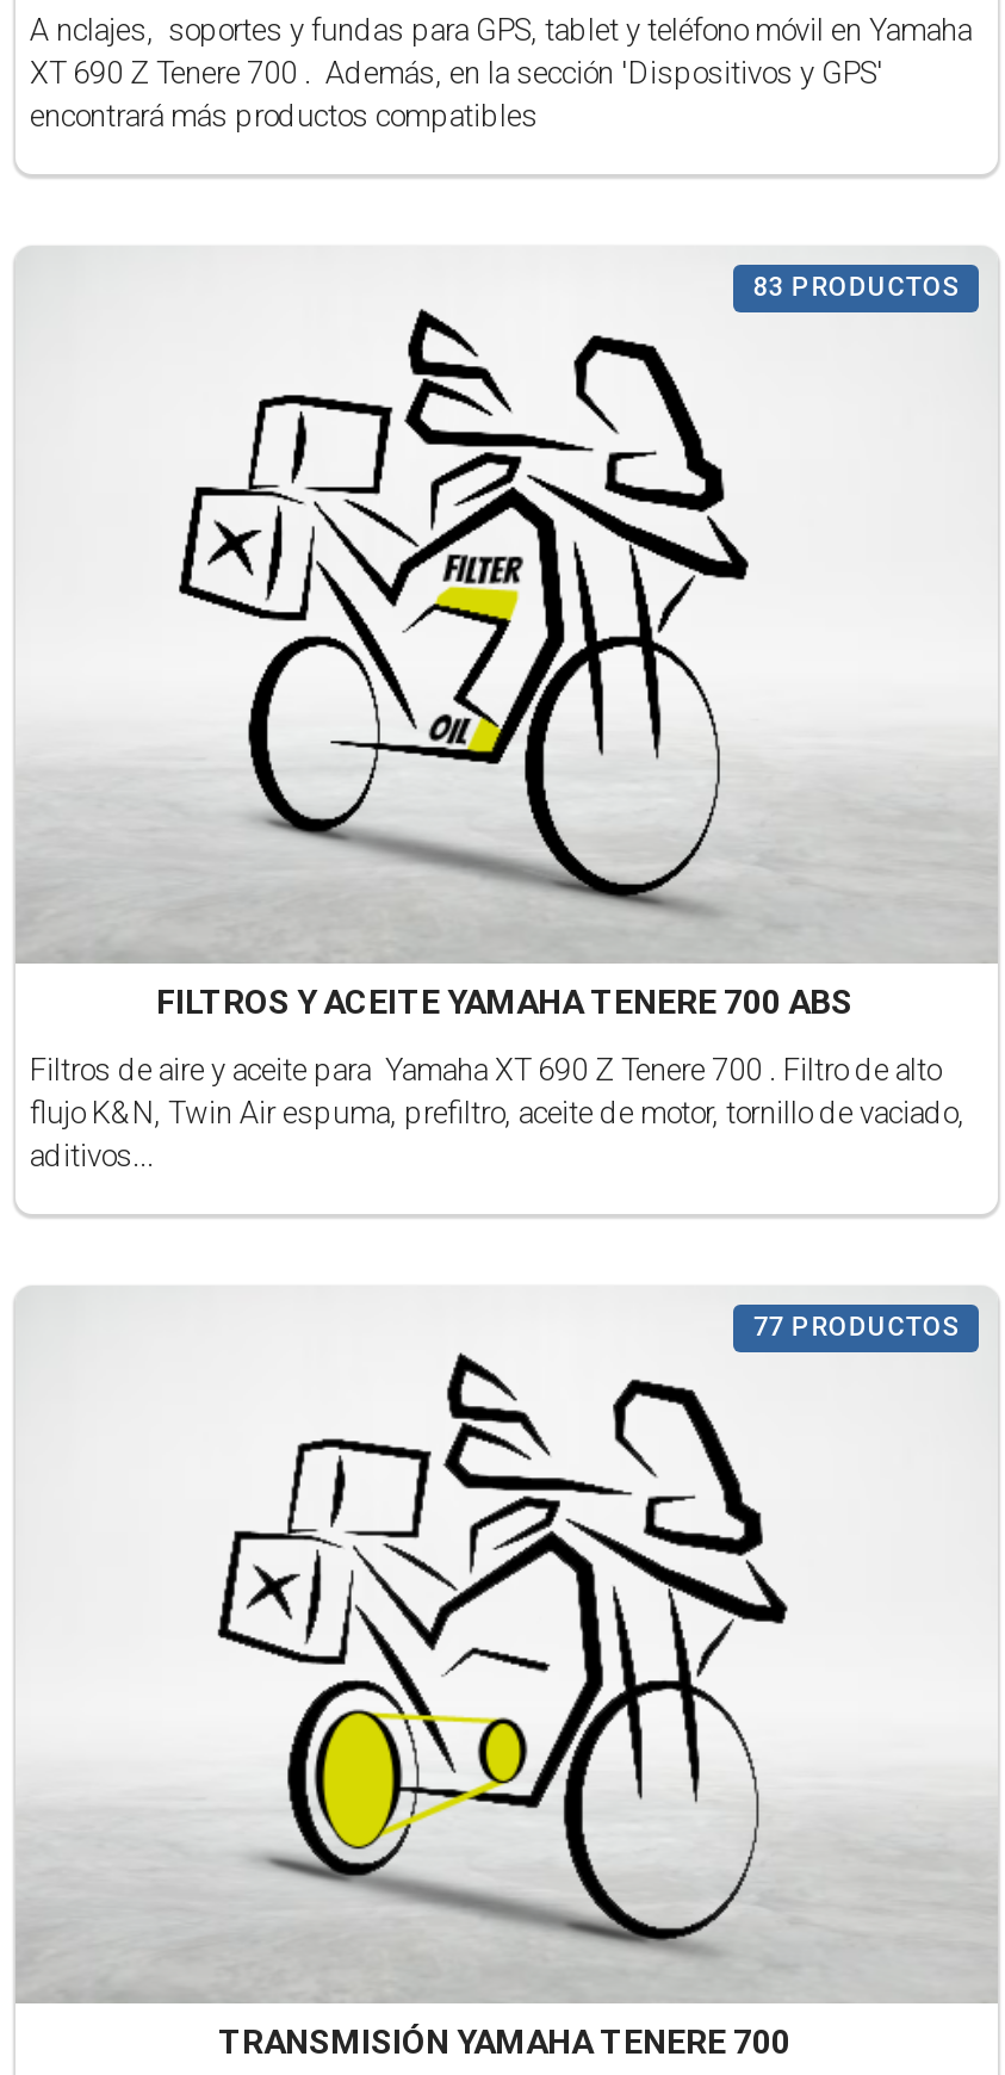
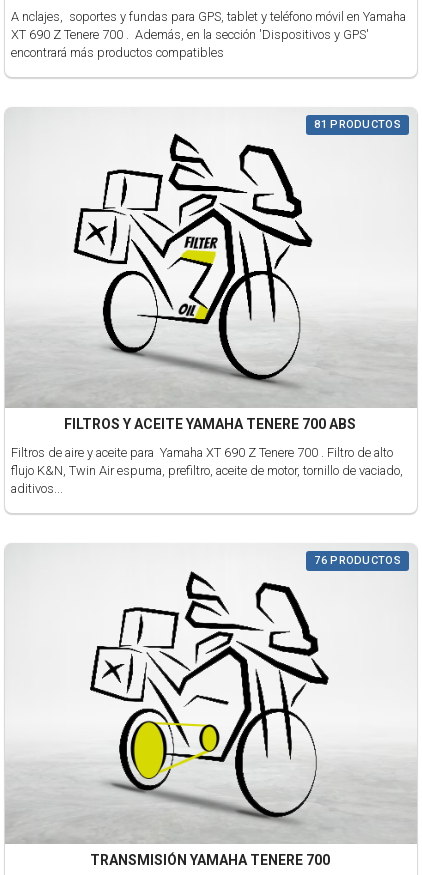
[753,272,960,303] 83 PRODUCTOS -> [314,118,401,131] 81 PRODUCTOS
[753,1312,960,1343] 77 PRODUCTOS -> [314,554,401,567] 76 PRODUCTOS

